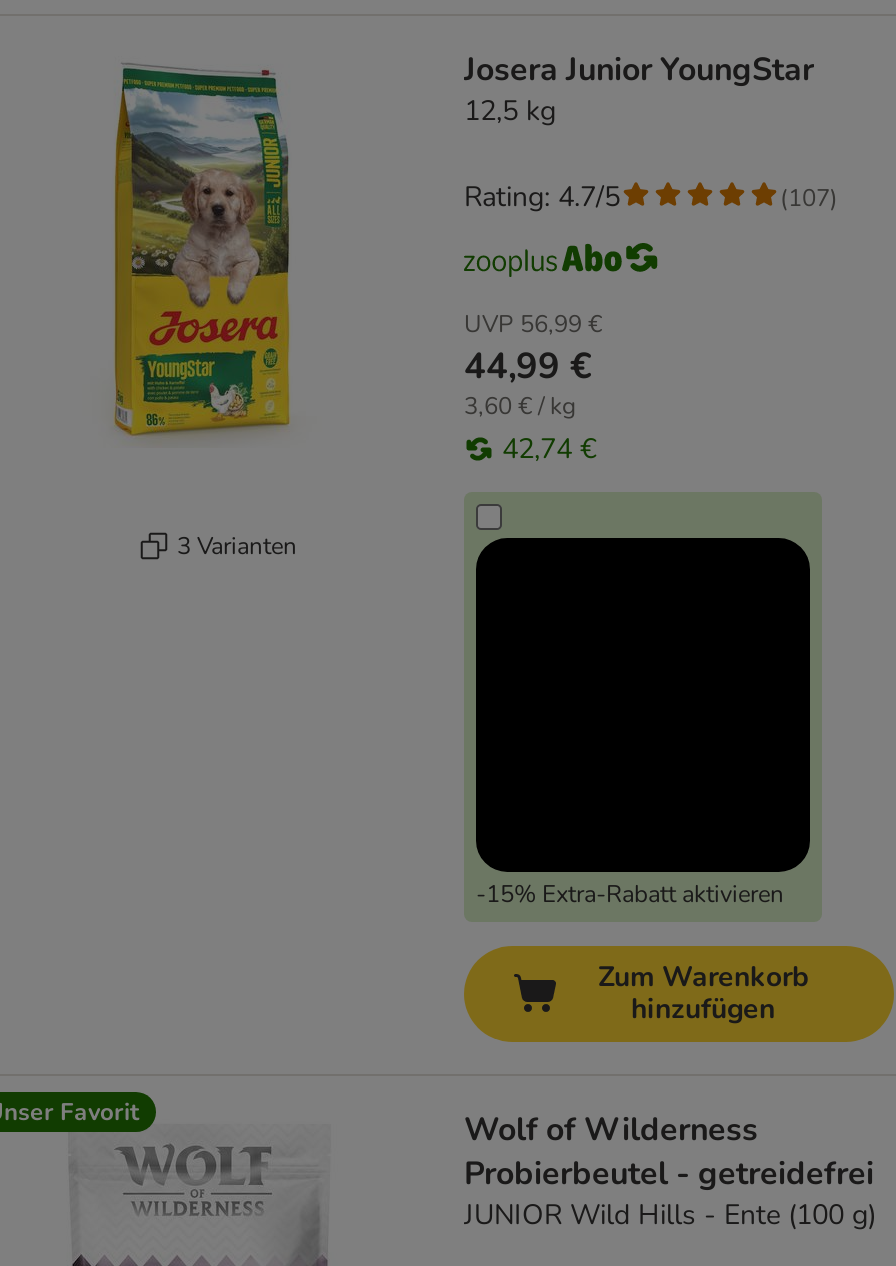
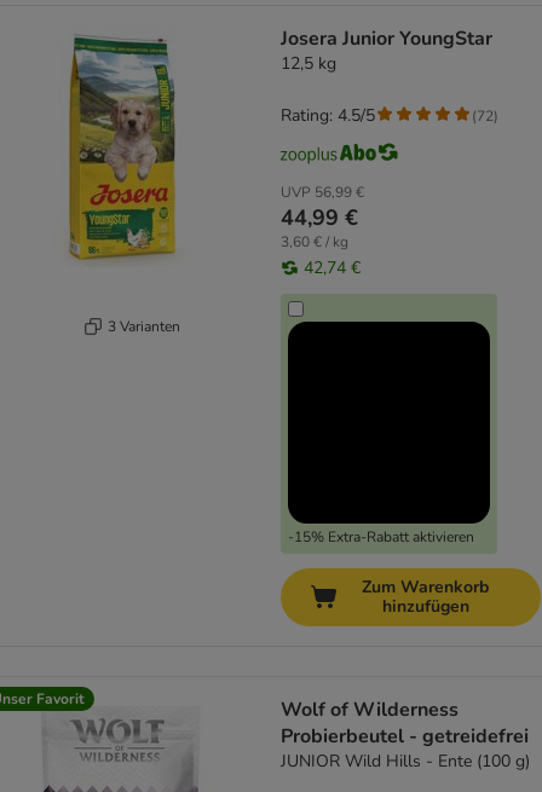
[464,178,620,216] Rating: 4.7/5 -> [281,104,375,127] Rating: 4.5/5
[780,181,838,213] (107) -> [472,106,498,125] (72)

